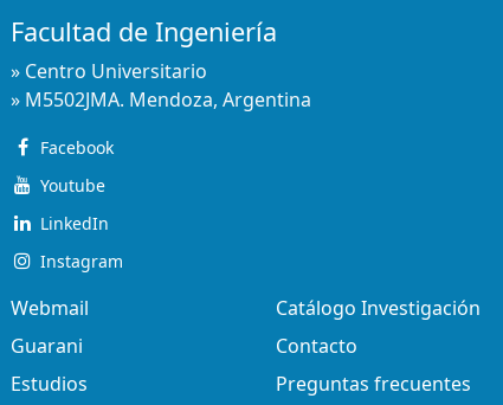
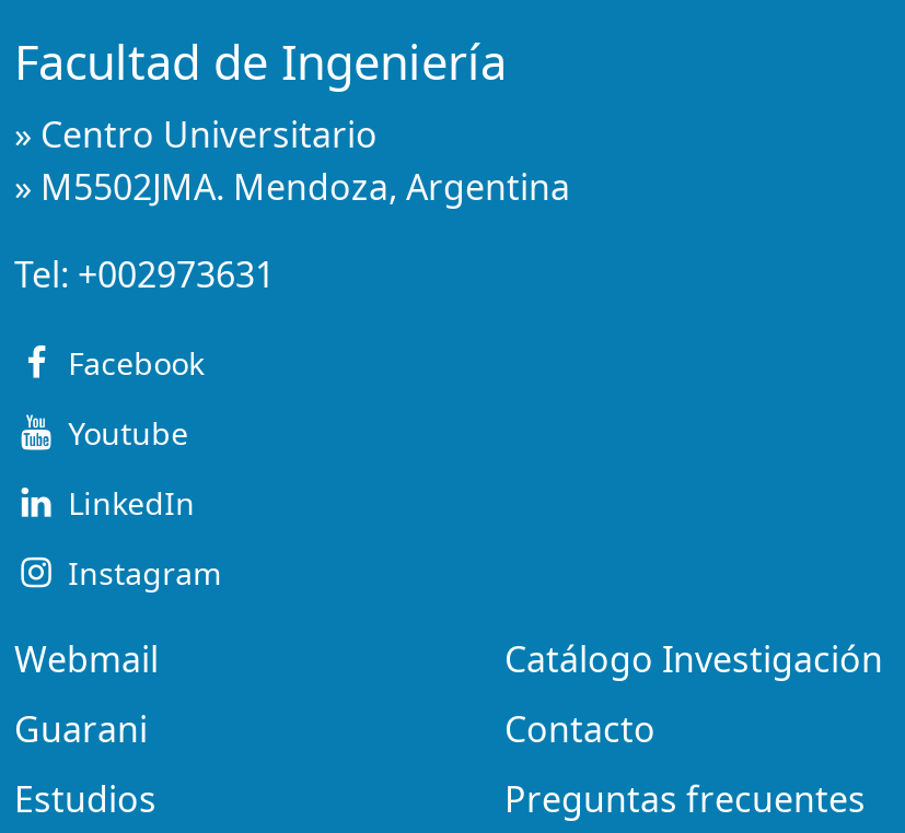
none -> [14,249,275,297] Tel: +002973631

